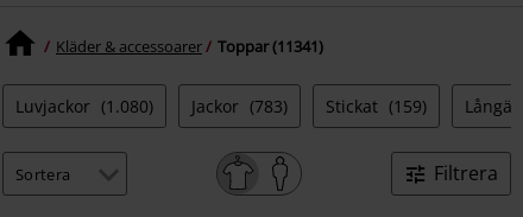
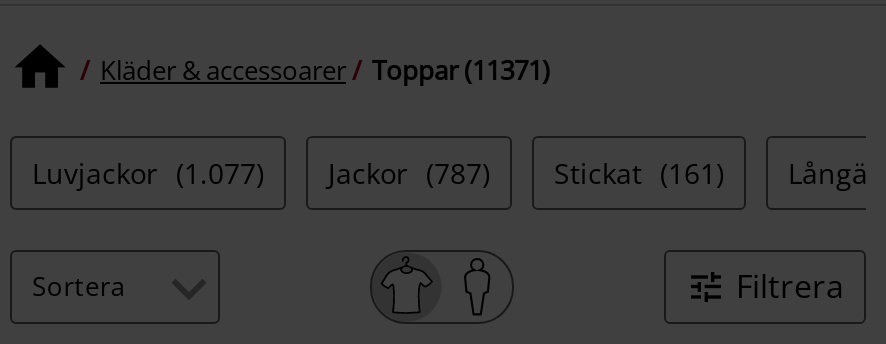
[56,35,323,56] Kläder & accessoarer Toppar (11341) -> [100,52,550,88] Kläder & accessoarer Toppar (11371)
[15,95,153,117] Luvjackor (1.080) -> [32,153,264,191] Luvjackor (1.077)
[191,95,288,117] Jackor (783) -> [328,153,490,191] Jackor (787)
[326,95,427,117] Stickat (159) -> [554,153,724,191] Stickat (161)

